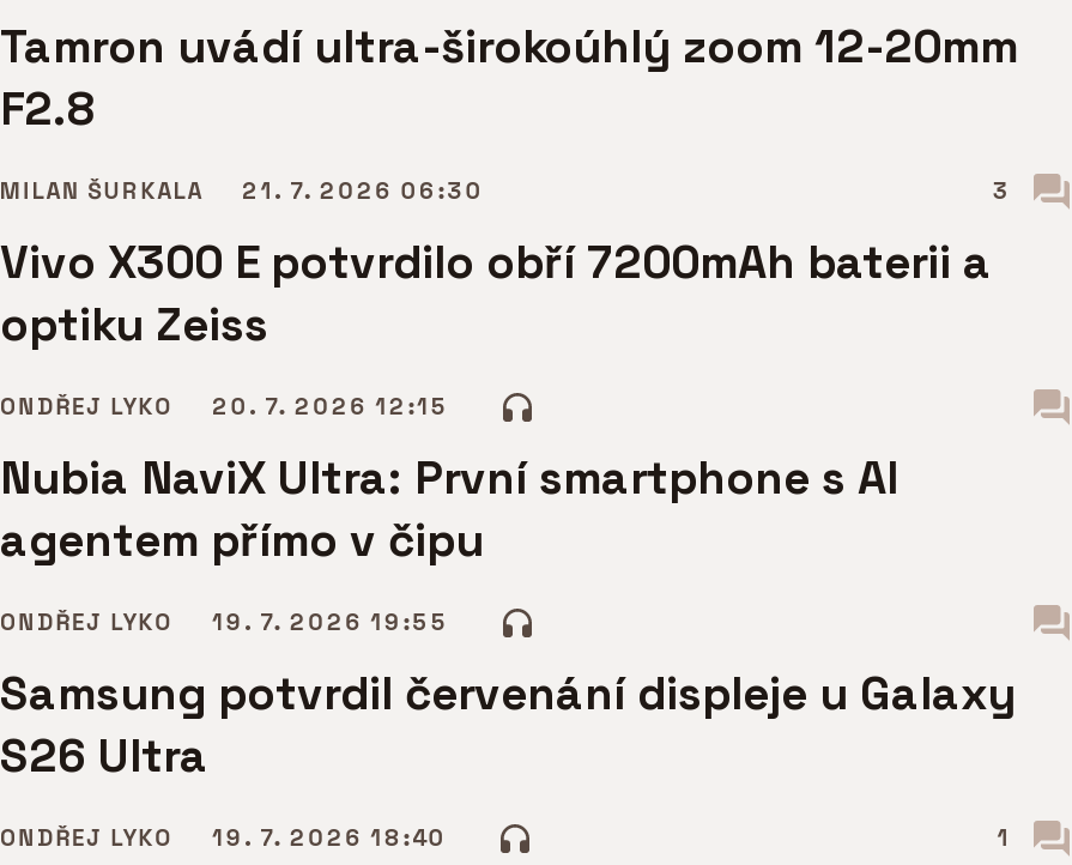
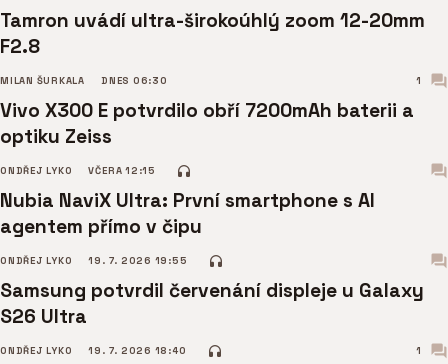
[242,177,1011,206] 21. 7. 2026 06:30 | 3 -> [101,75,422,87] DNES 06:30 | 1
[0,393,449,422] ONDŘEJ LYKO 20. 7. 2026 12:15 -> [0,165,156,177] ONDŘEJ LYKO VČERA 12:15

